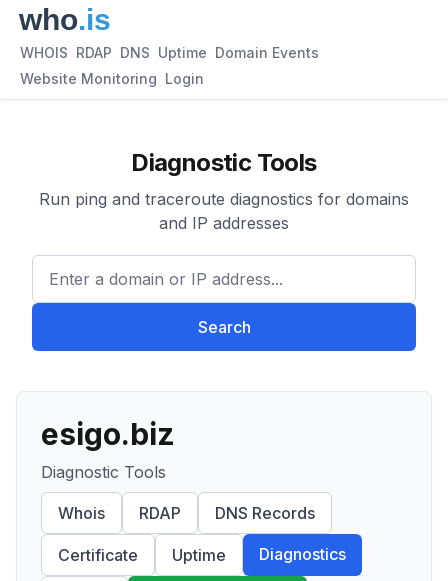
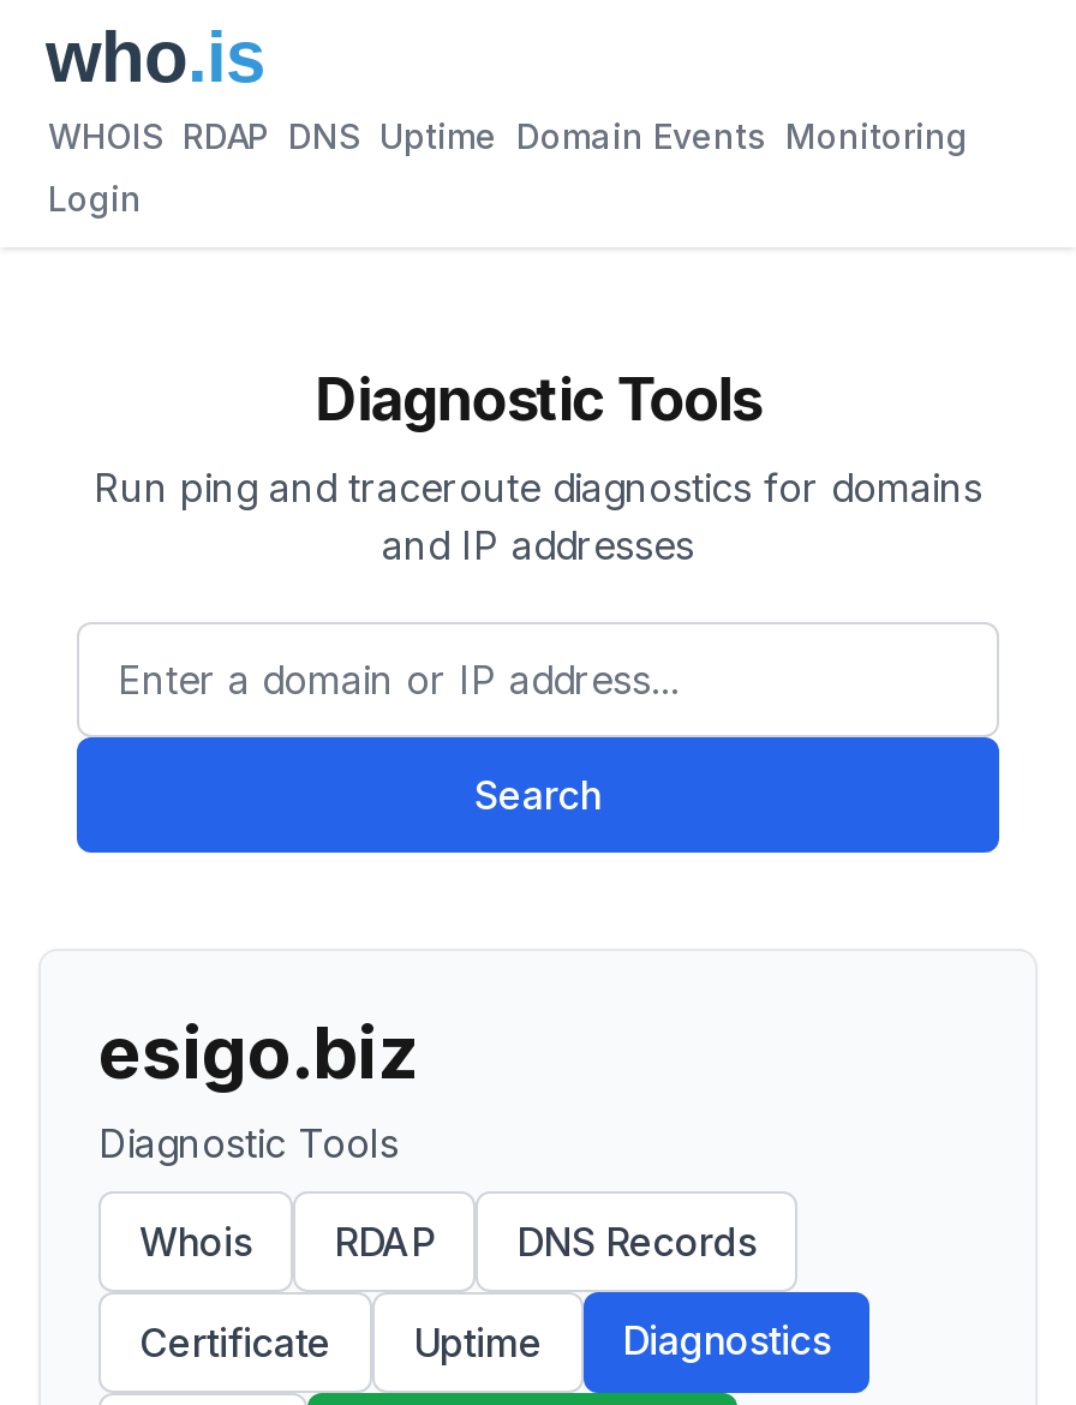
[20,44,319,61] WHOIS RDAP DNS Uptime Domain Events -> [48,115,968,156] WHOIS RDAP DNS Uptime Domain Events Monitoring
[20,70,204,87] Website Monitoring Login -> [48,178,142,219] Login

